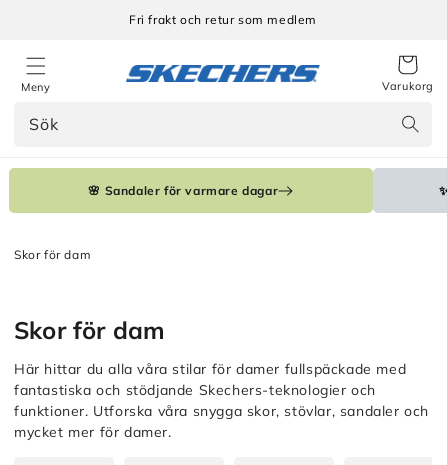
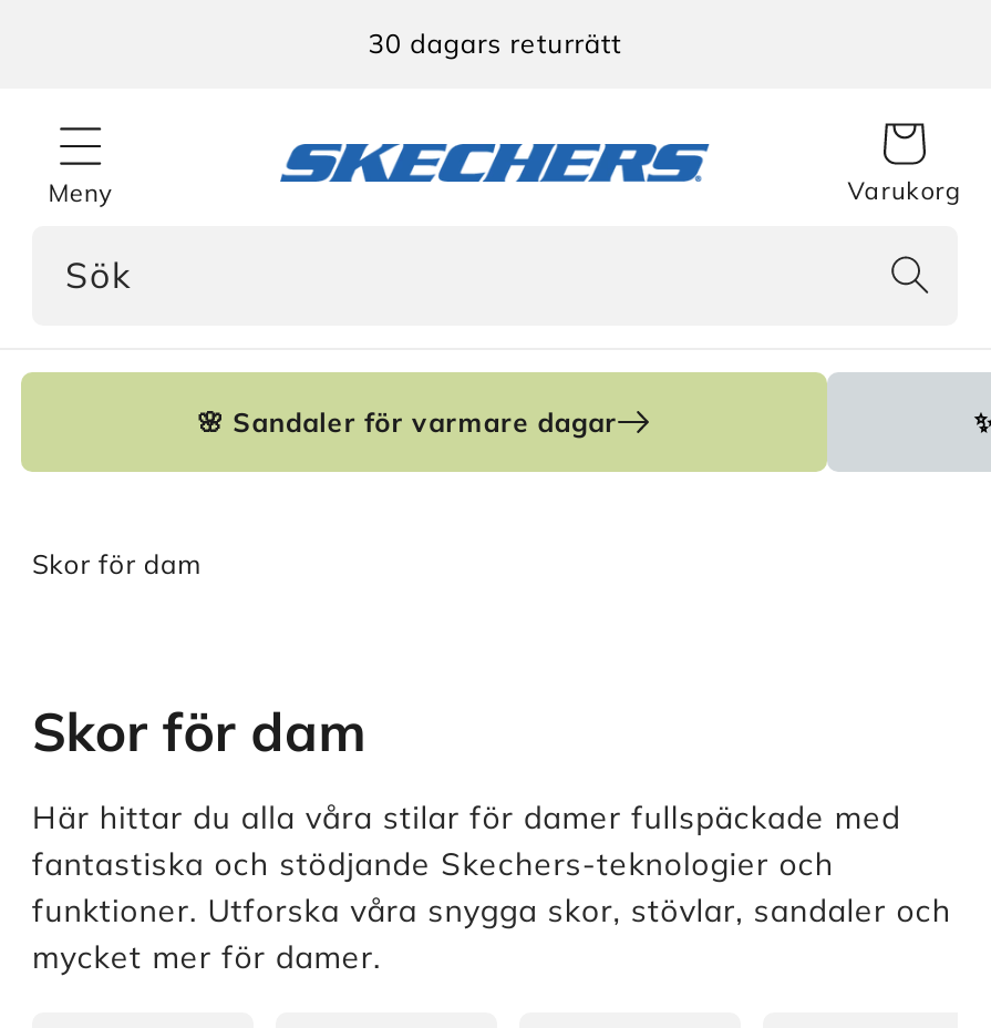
[129,12,317,27] Fri frakt och retur som medlem -> [368,27,622,60] 30 dagars returrätt

